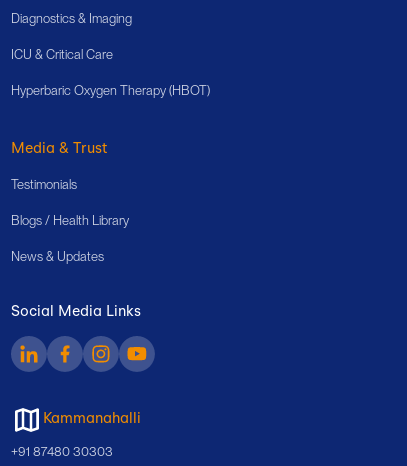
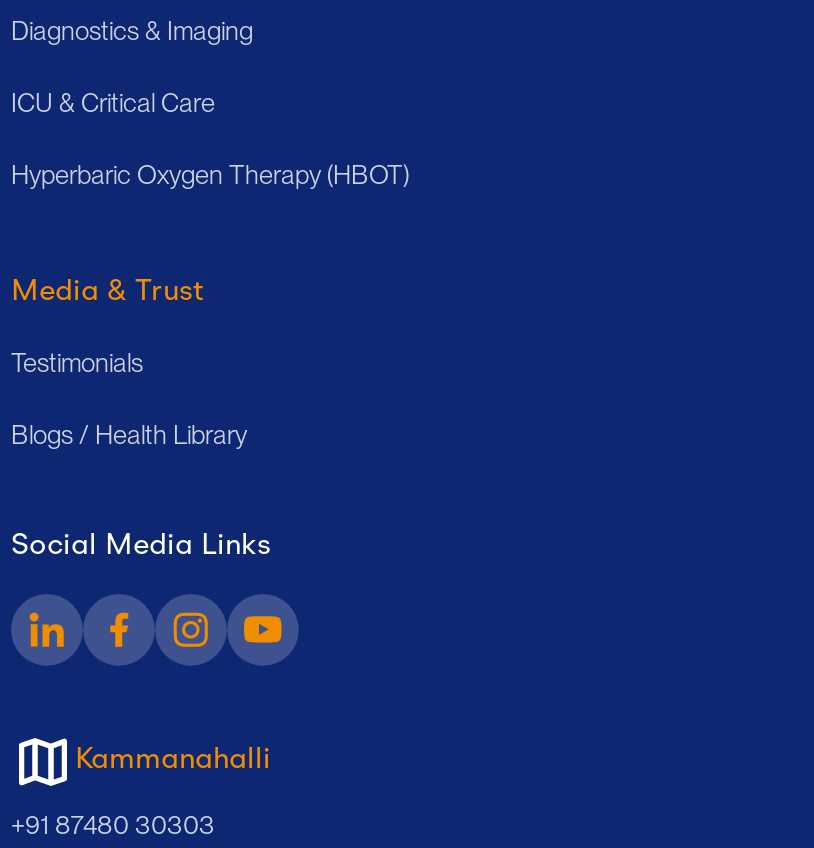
[11,248,104,263] News & Updates -> none

